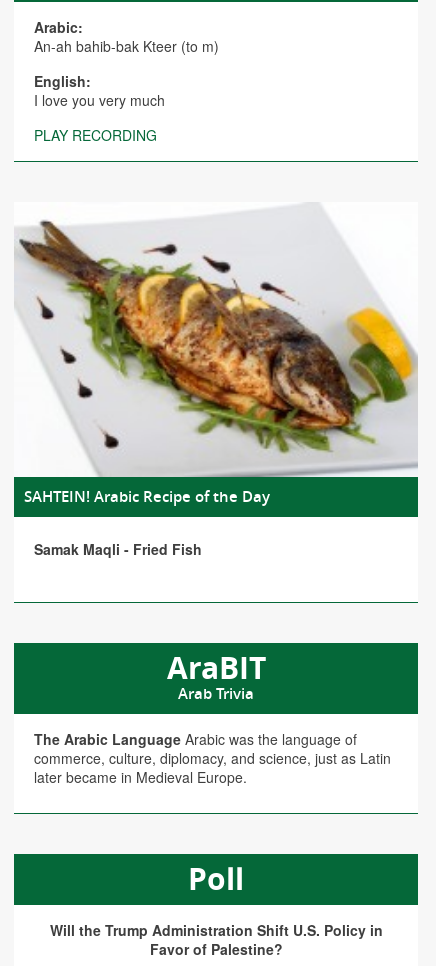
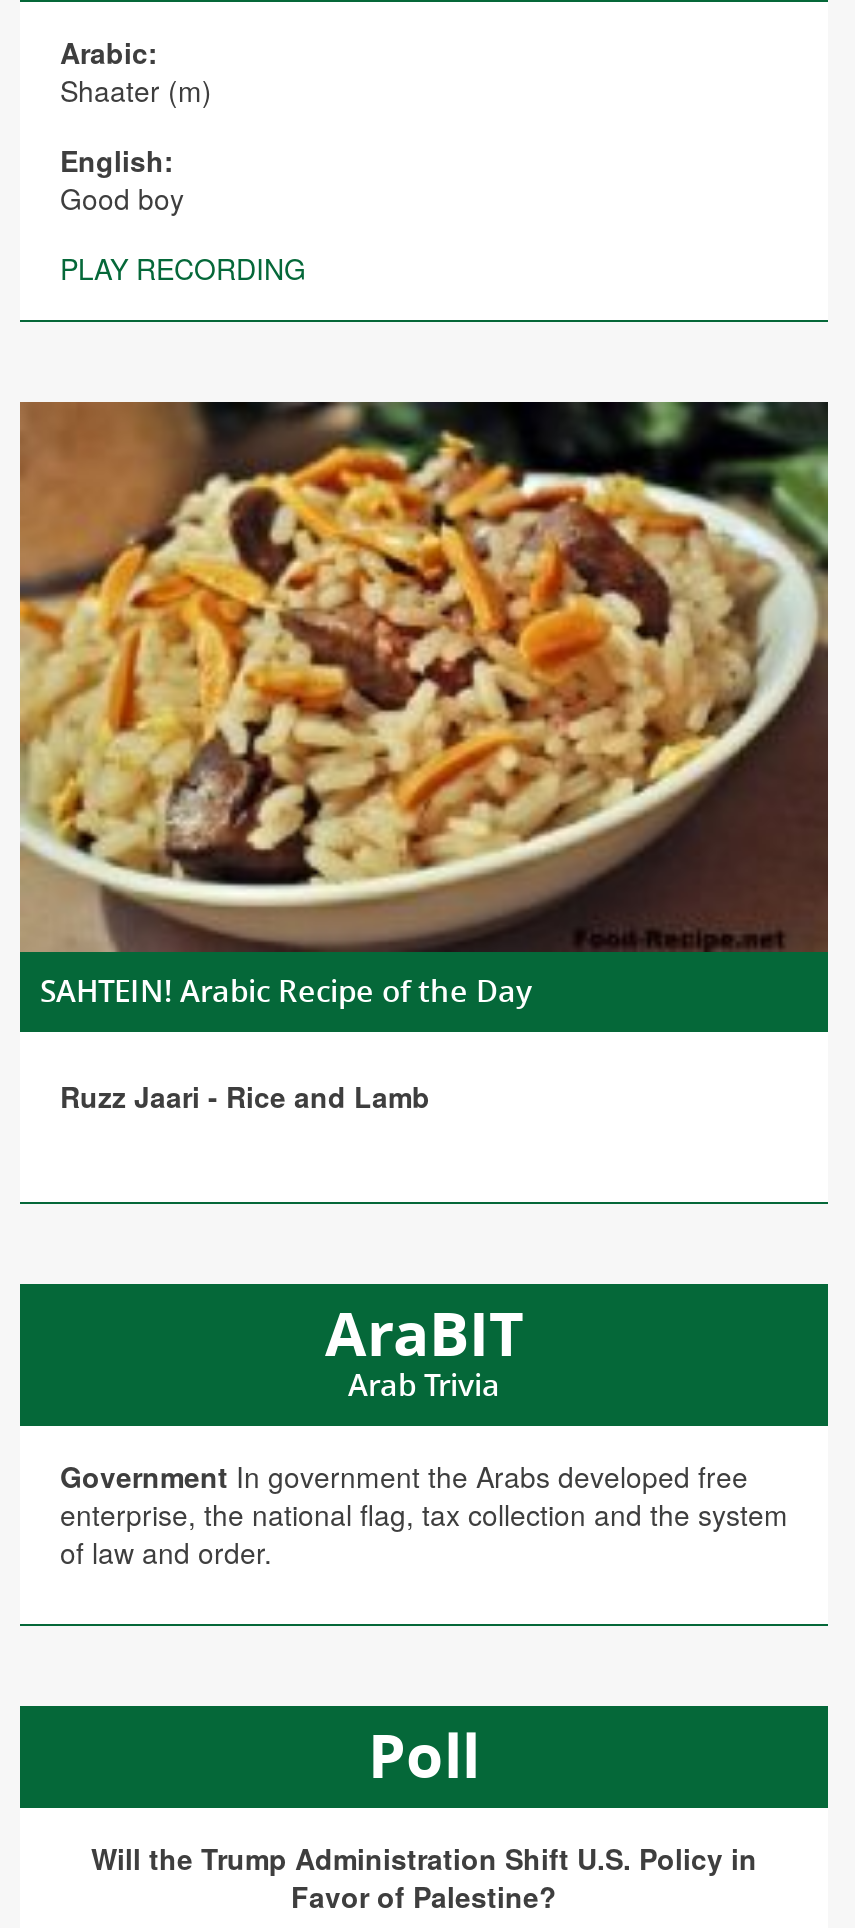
[34,36,219,56] An-ah bahib-bak Kteer (to m) -> [60,71,212,111] Shaater (m)
[34,90,165,110] I love you very much -> [60,179,184,219] Good boy
[14,202,418,478] [image] -> [18,400,830,954] [image]
[34,539,202,559] Samak Maqli - Fried Fish -> [60,1076,430,1116] Ruzz Jaari - Rice and Lamb
[34,729,391,787] The Arabic Language Arabic was the language of | commerce, culture, diplomacy, and science, just as Latin | later became in Medieval Europe. -> [60,1456,788,1572] Government In government the Arabs developed free | enterprise, the national flag, tax collection and the system | of law and order.

